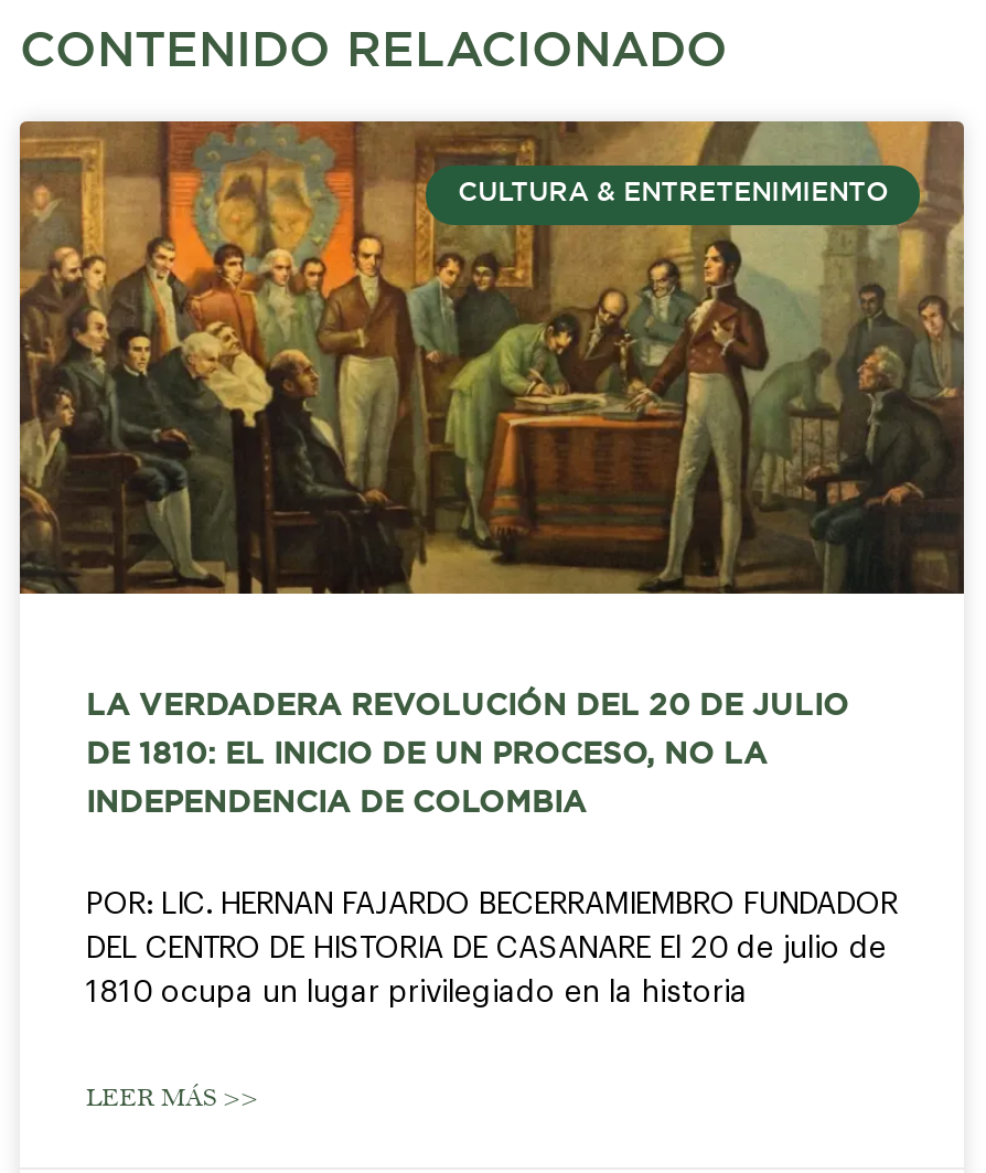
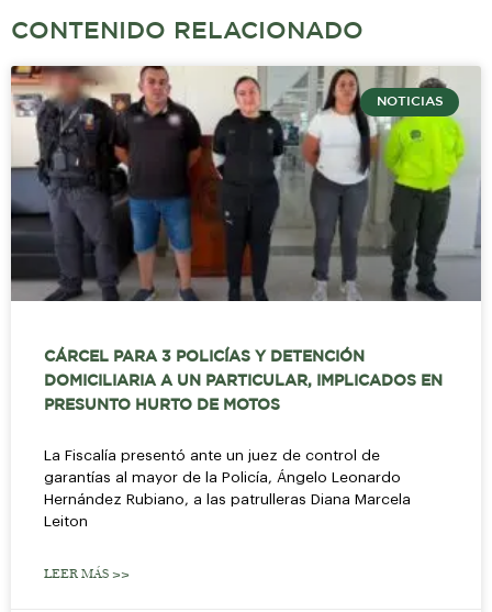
[18,120,966,597] [image] | CULTURA & ENTRETENIMIENTO -> [11,65,481,302] [image] | NOTICIAS
[86,693,849,817] LA VERDADERA REVOLUCIÓN DEL 20 DE JULIO | DE 1810: EL INICIO DE UN PROCESO, NO LA | INDEPENDENCIA DE COLOMBIA -> [44,350,443,411] CÁRCEL PARA 3 POLICÍAS Y DETENCIÓN | DOMICILIARIA A UN PARTICULAR, IMPLICADOS EN | PRESUNTO HURTO DE MOTOS
[86,889,898,1006] POR: LIC. HERNAN FAJARDO BECERRAMIEMBRO FUNDADOR | DEL CENTRO DE HISTORIA DE CASANARE El 20 de julio de | 1810 ocupa un lugar privilegiado en la historia -> [44,448,411,528] La Fiscalía presentó ante un juez de control de | garantías al mayor de la Policía, Ángelo Leonardo | Hernández Rubiano, a las patrulleras Diana Marcela | Leiton

